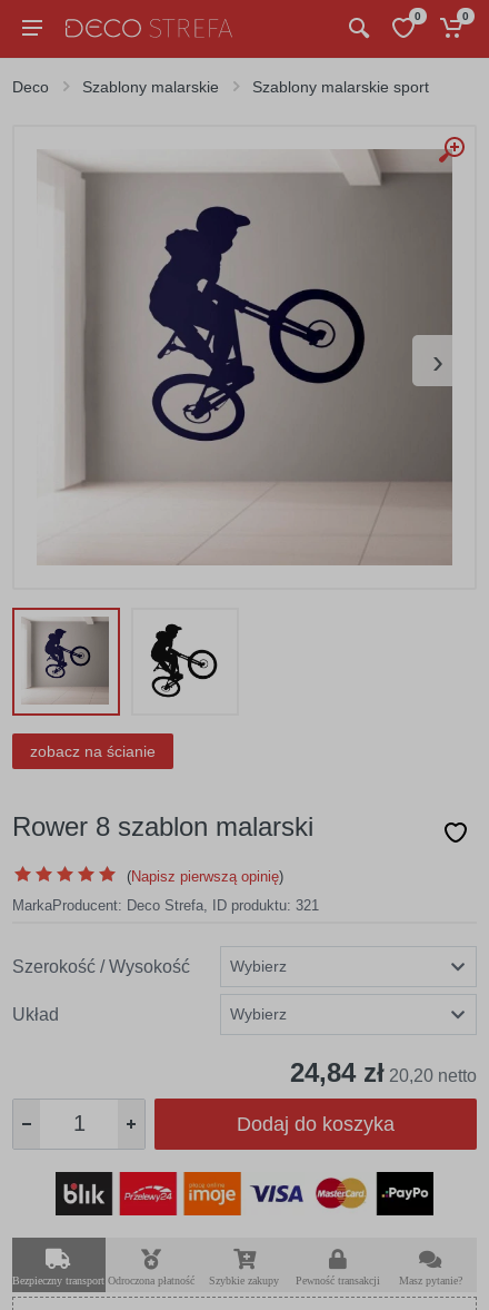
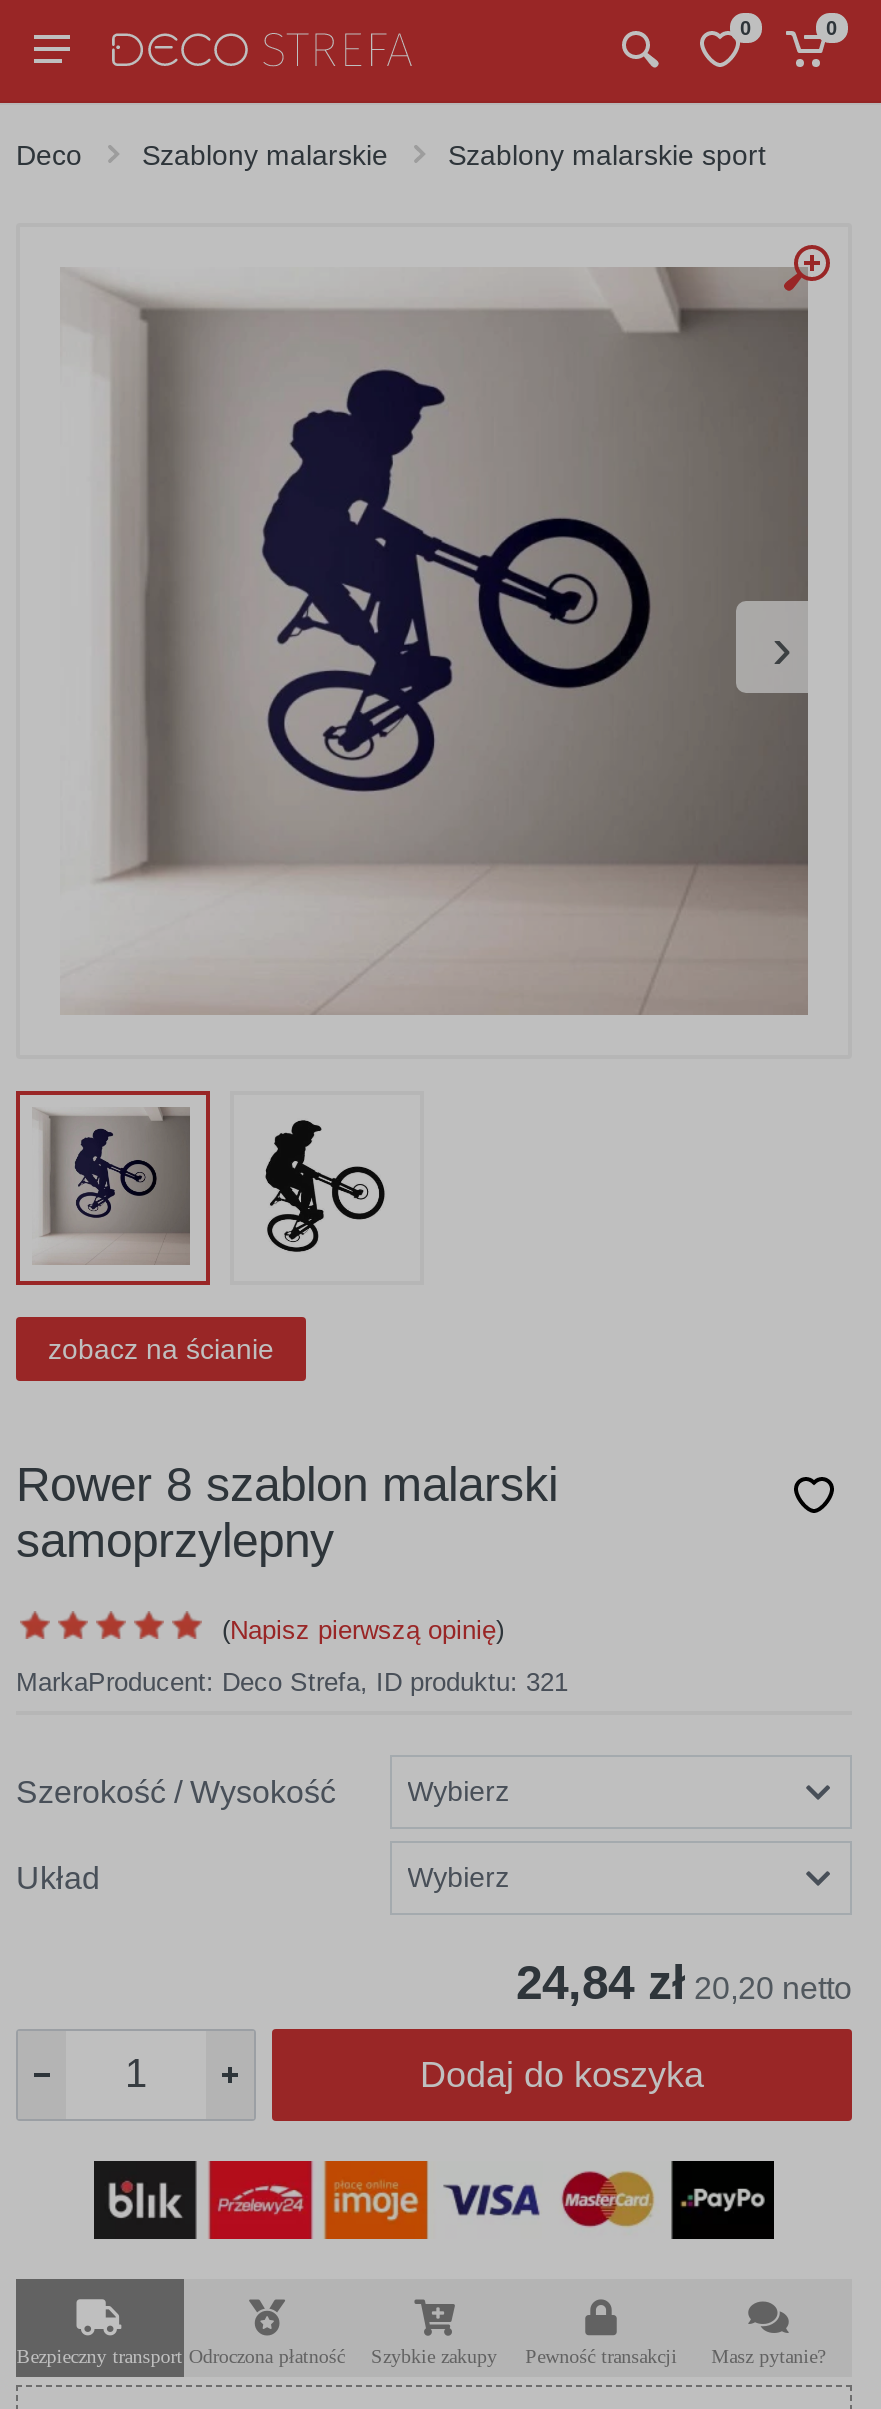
none -> [16,1513,334,1567] samoprzylepny

